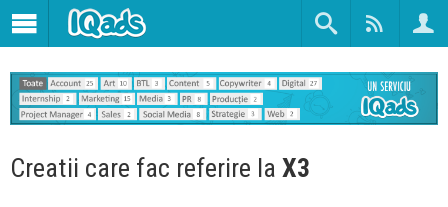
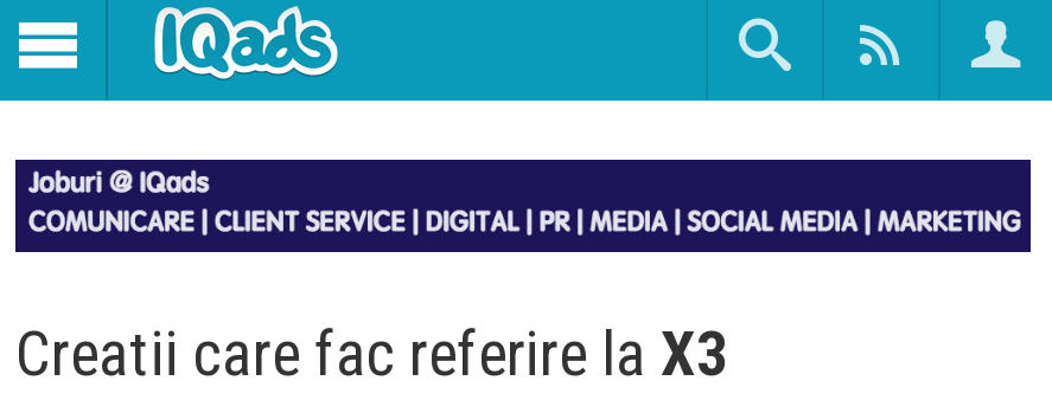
[9,71,439,125] [image] -> [13,157,1033,252] [image]

